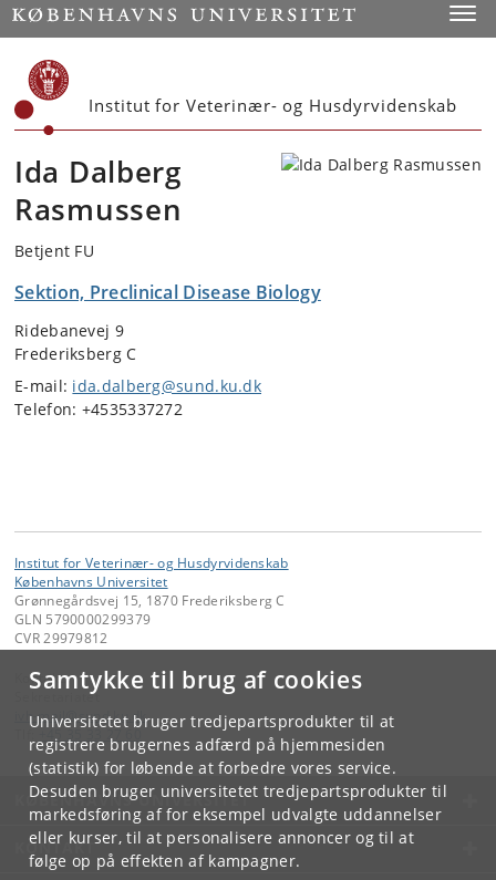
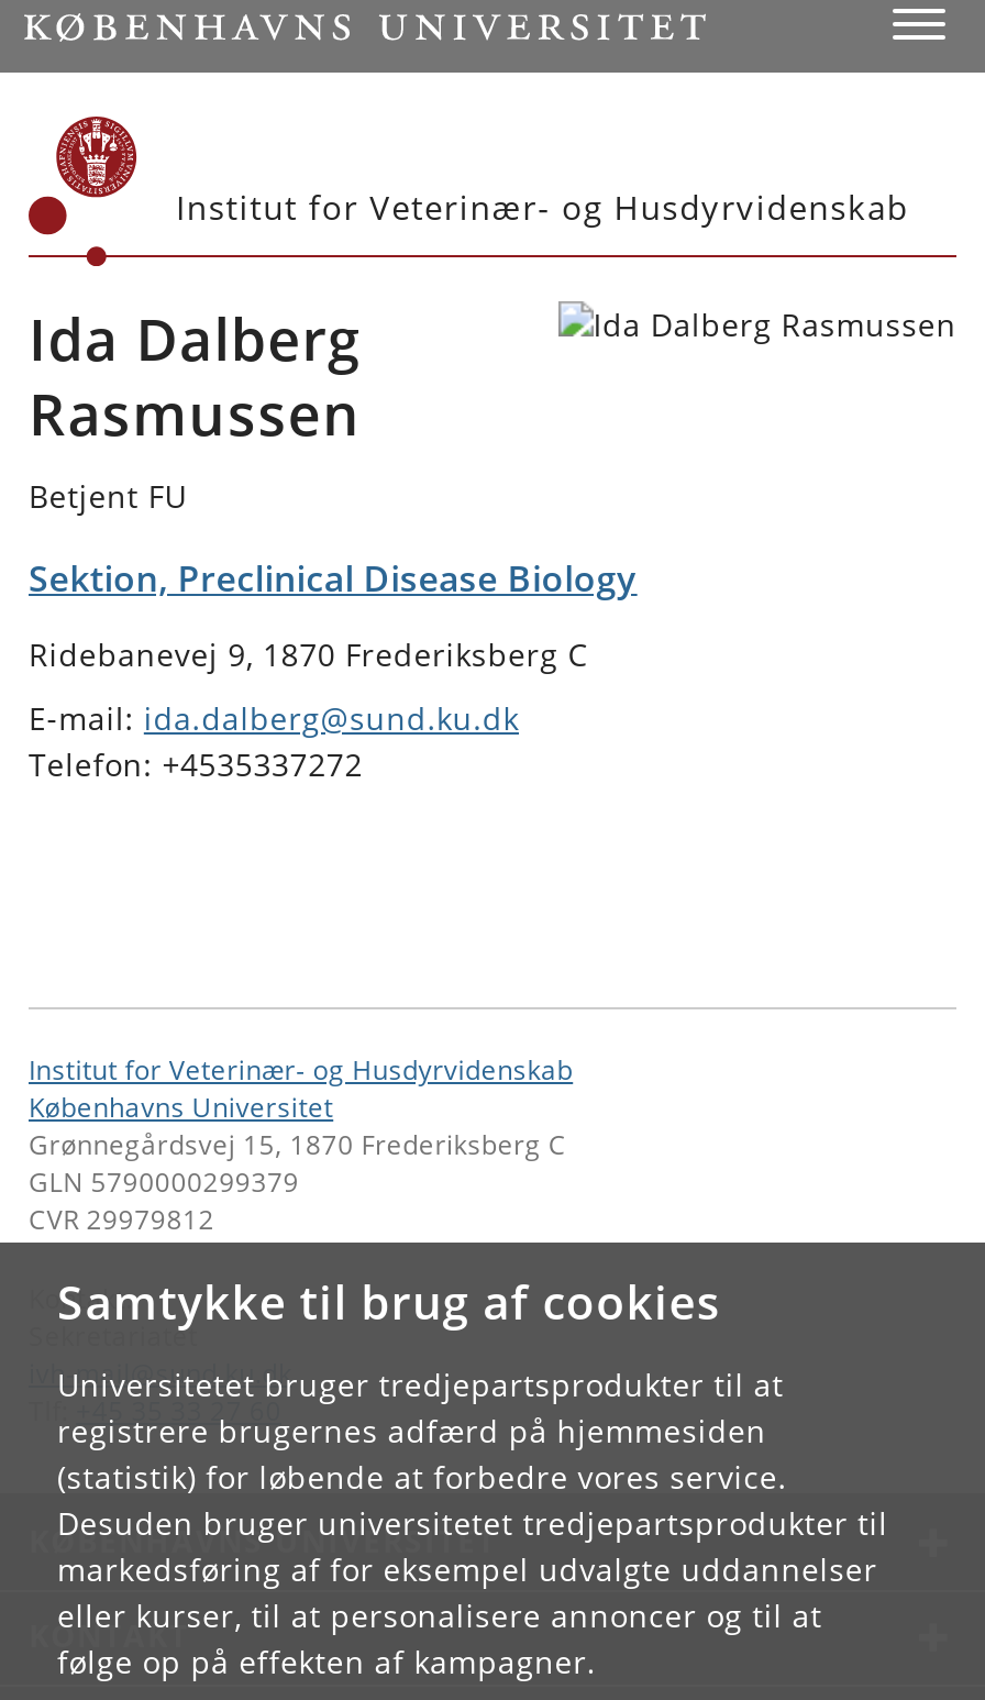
[14,320,137,364] Ridebanevej 9 | Frederiksberg C -> [29,633,588,675] Ridebanevej 9, 1870 Frederiksberg C

